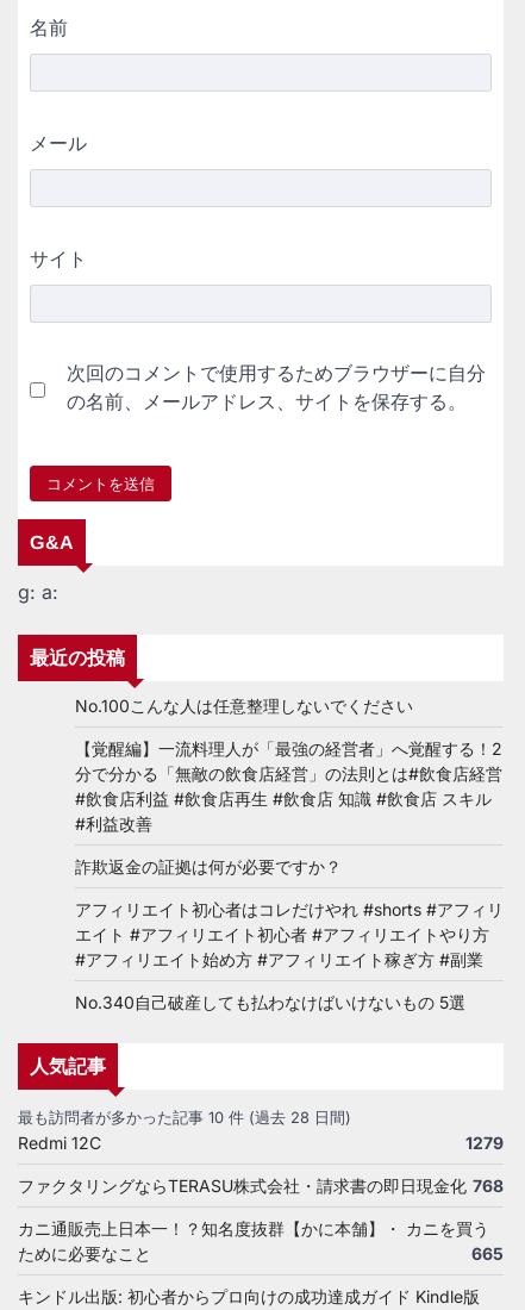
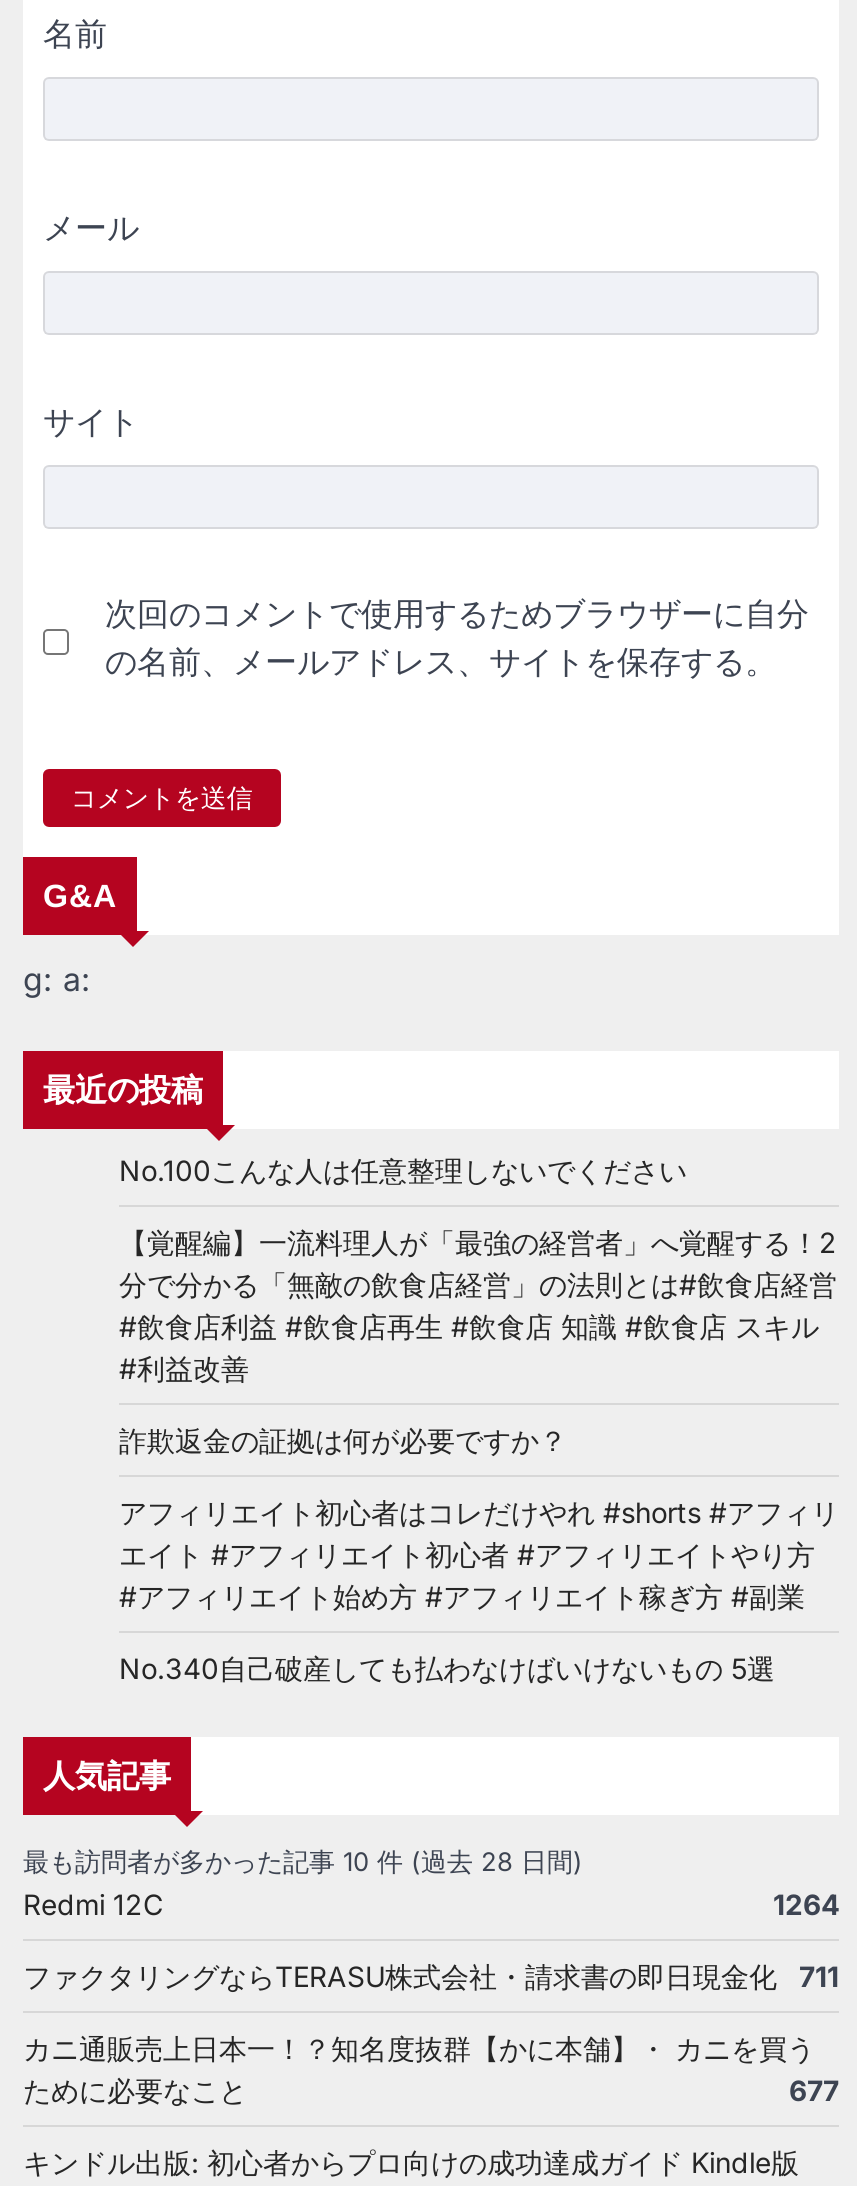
[465,1132,504,1152] 1279 -> [773,1887,839,1921] 1264
[18,1175,504,1195] ファクタリングならTERASU株式会社・請求書の即日現金化 768 -> [23,1959,839,1993] ファクタリングならTERASU株式会社・請求書の即日現金化 | 711
[471,1243,504,1263] 665 -> [789,2073,839,2107] 677

